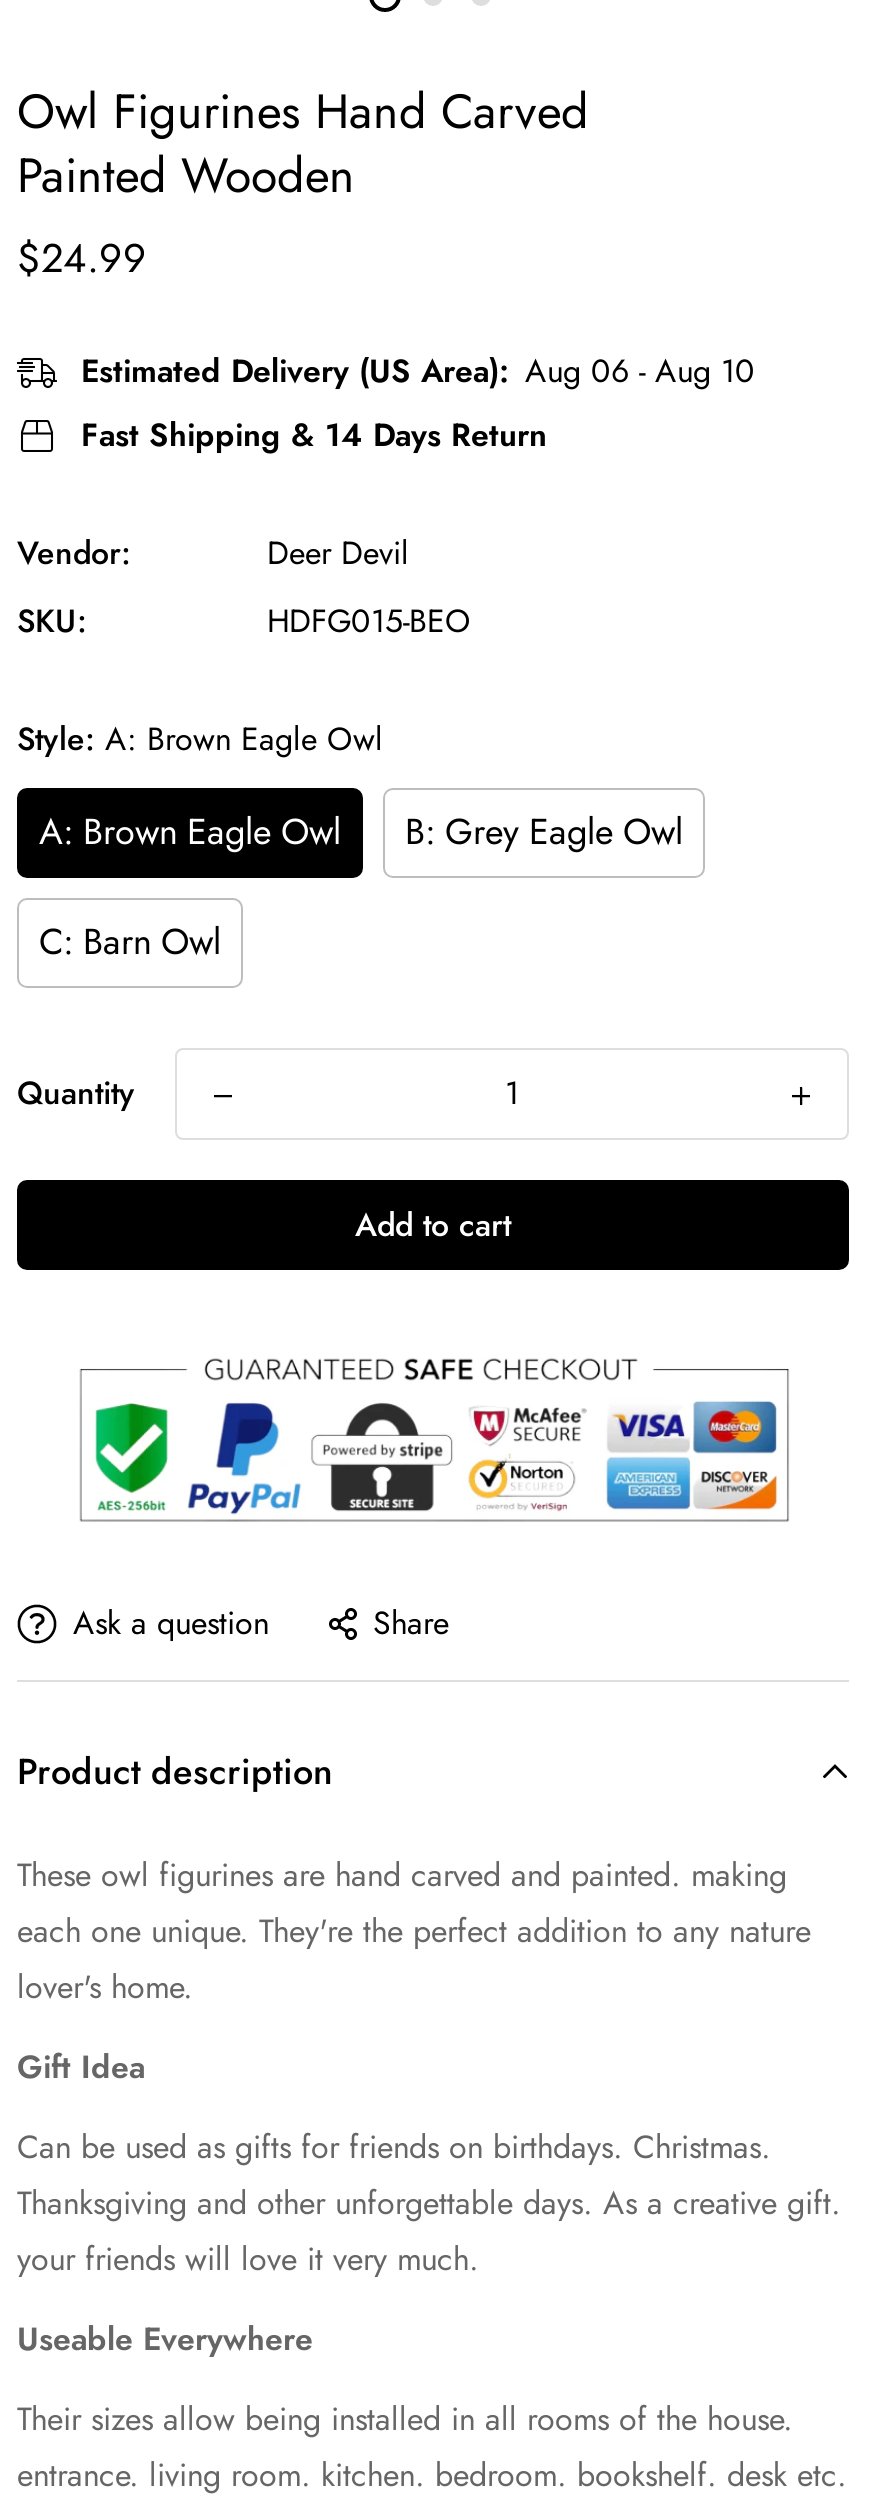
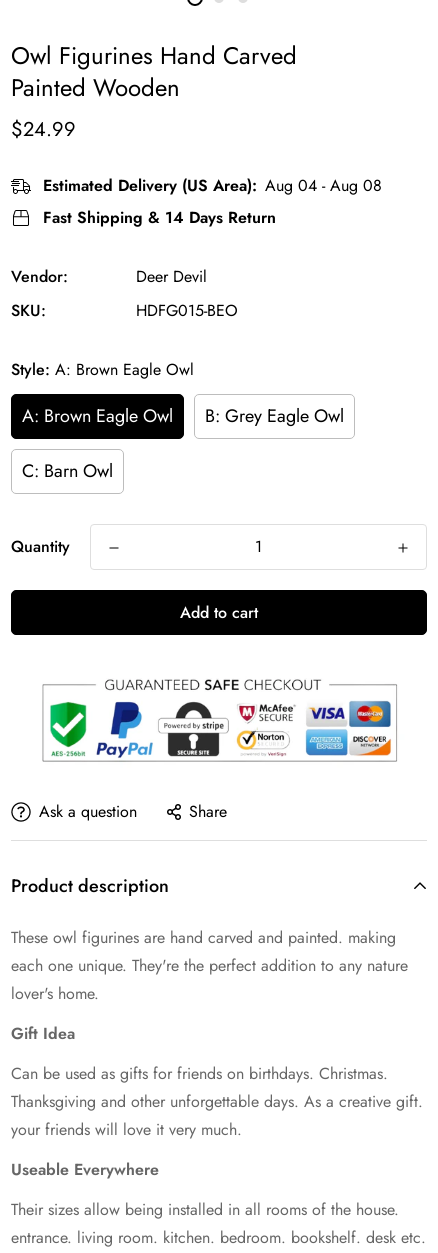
[81,348,755,394] Estimated Delivery (US Area): Aug 06 - Aug 10 -> [43,174,382,197] Estimated Delivery (US Area): Aug 04 - Aug 08

